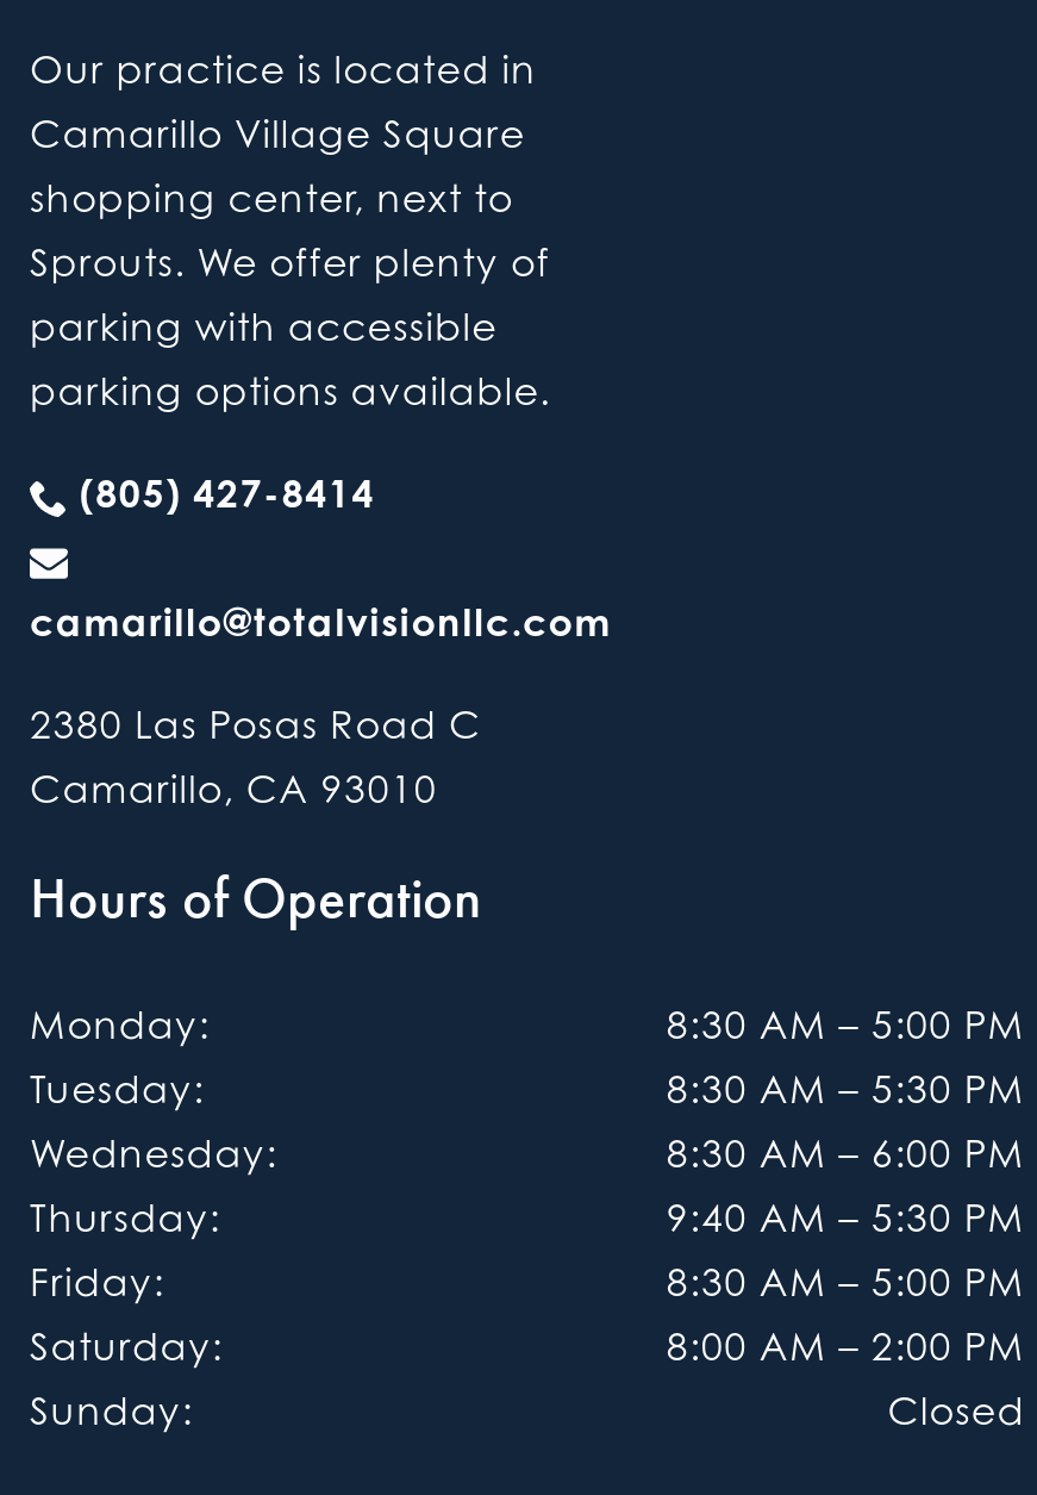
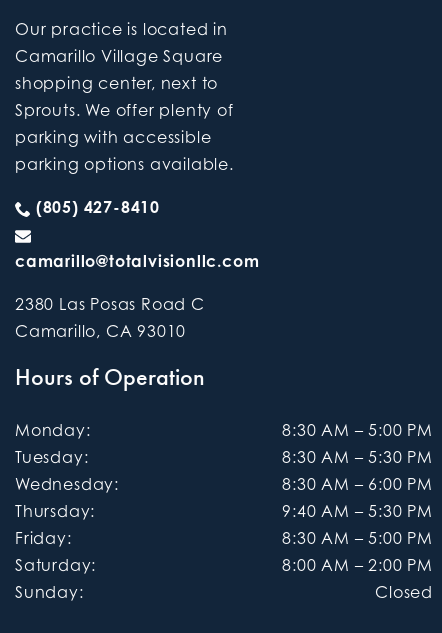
[79,469,375,517] (805) 427-8414 -> [36,197,160,217] (805) 427-8410

